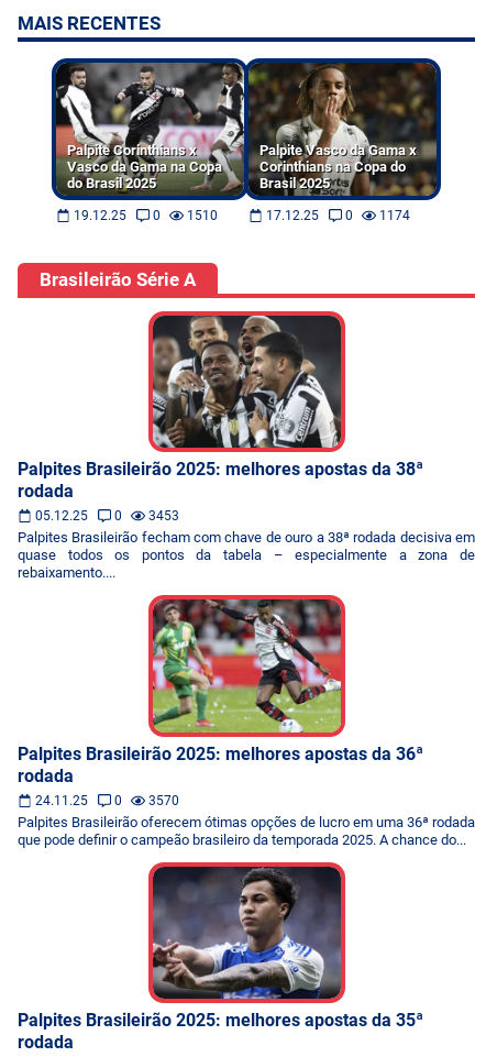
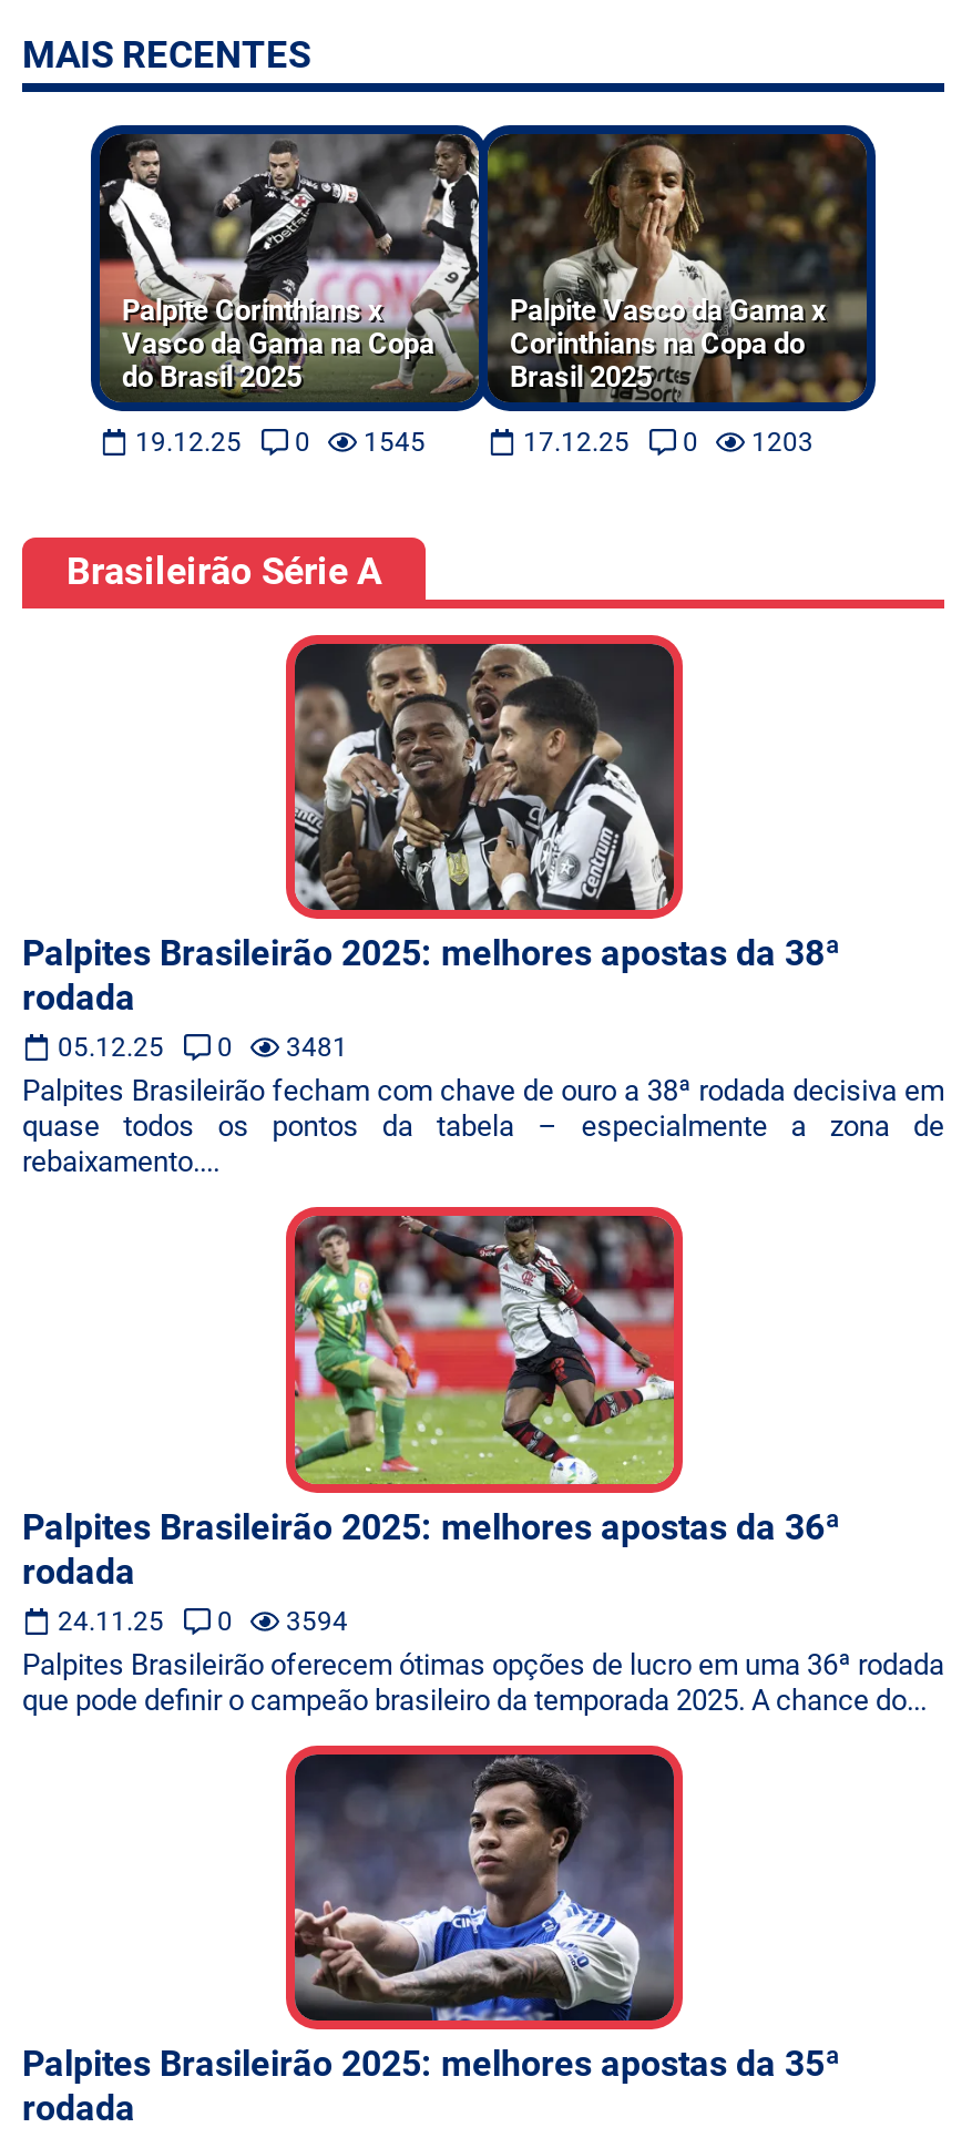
[74,208,218,223] 19.12.25 0 1510 -> [135,426,426,457] 19.12.25 0 1545
[266,208,410,223] 17.12.25 0 1174 -> [523,426,814,457] 17.12.25 0 1203
[35,508,179,524] 05.12.25 0 3453 -> [58,1033,348,1064] 05.12.25 0 3481
[35,793,179,808] 24.11.25 0 3570 -> [58,1606,348,1637] 24.11.25 0 3594

